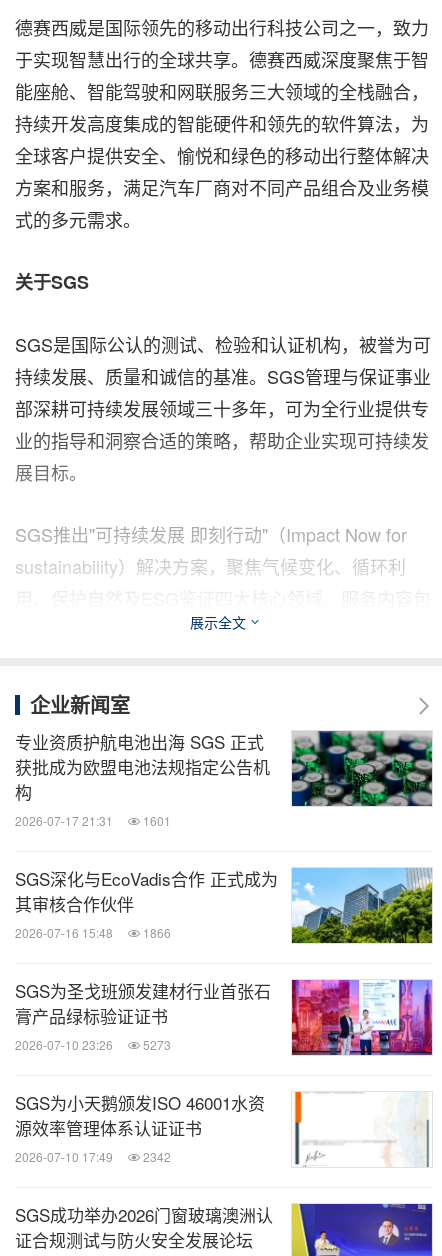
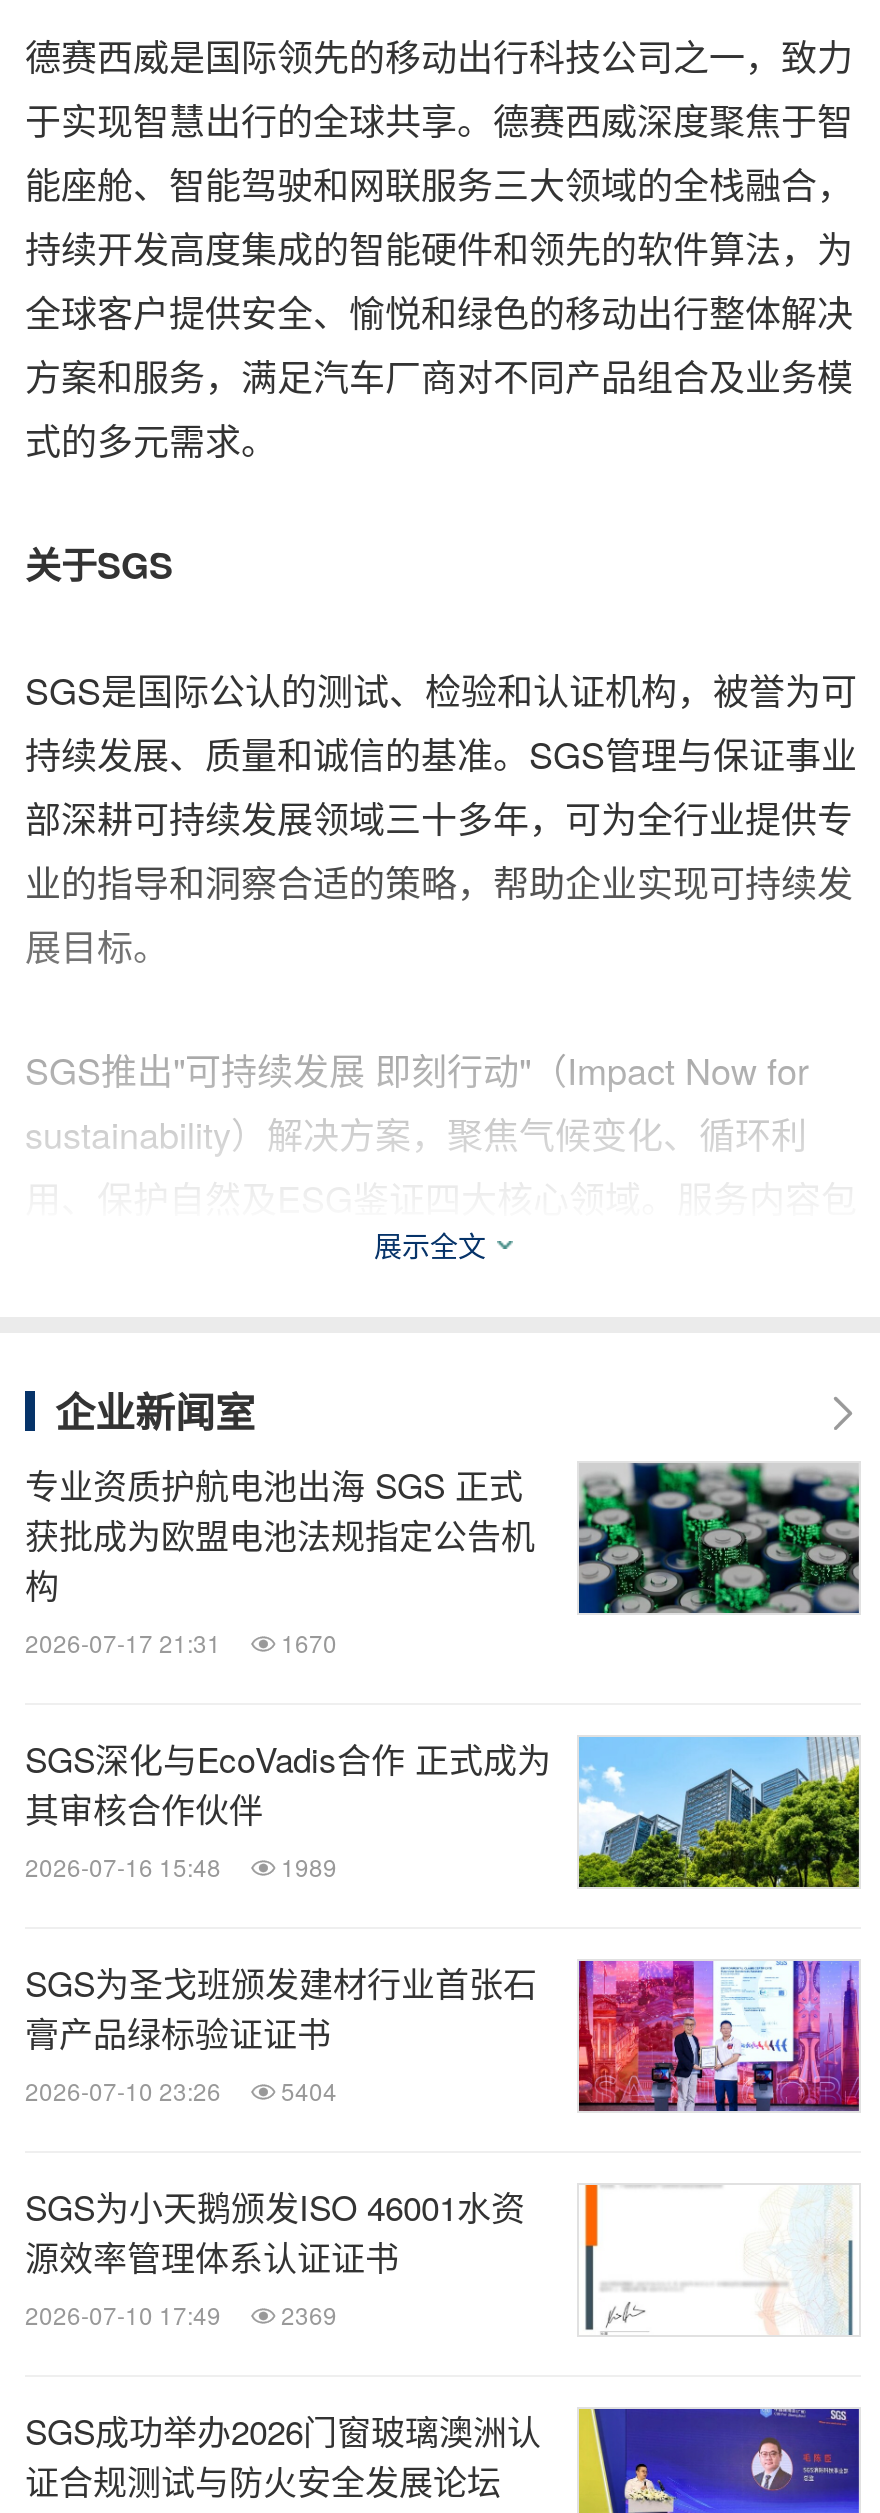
[140,812,171,829] 1601 -> [275,1625,337,1659] 1670
[140,924,171,941] 1866 -> [275,1849,337,1883] 1989
[15,1036,171,1053] 2026-07-10 23:26 5273 -> [25,2073,337,2107] 2026-07-10 23:26 5404
[15,1148,171,1165] 2026-07-10 17:49 2342 -> [25,2297,337,2331] 2026-07-10 17:49 2369

